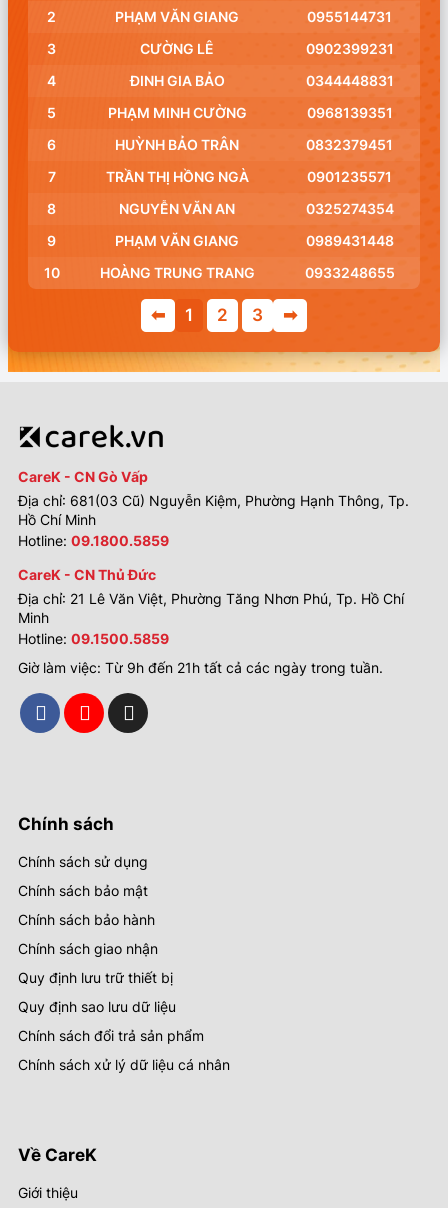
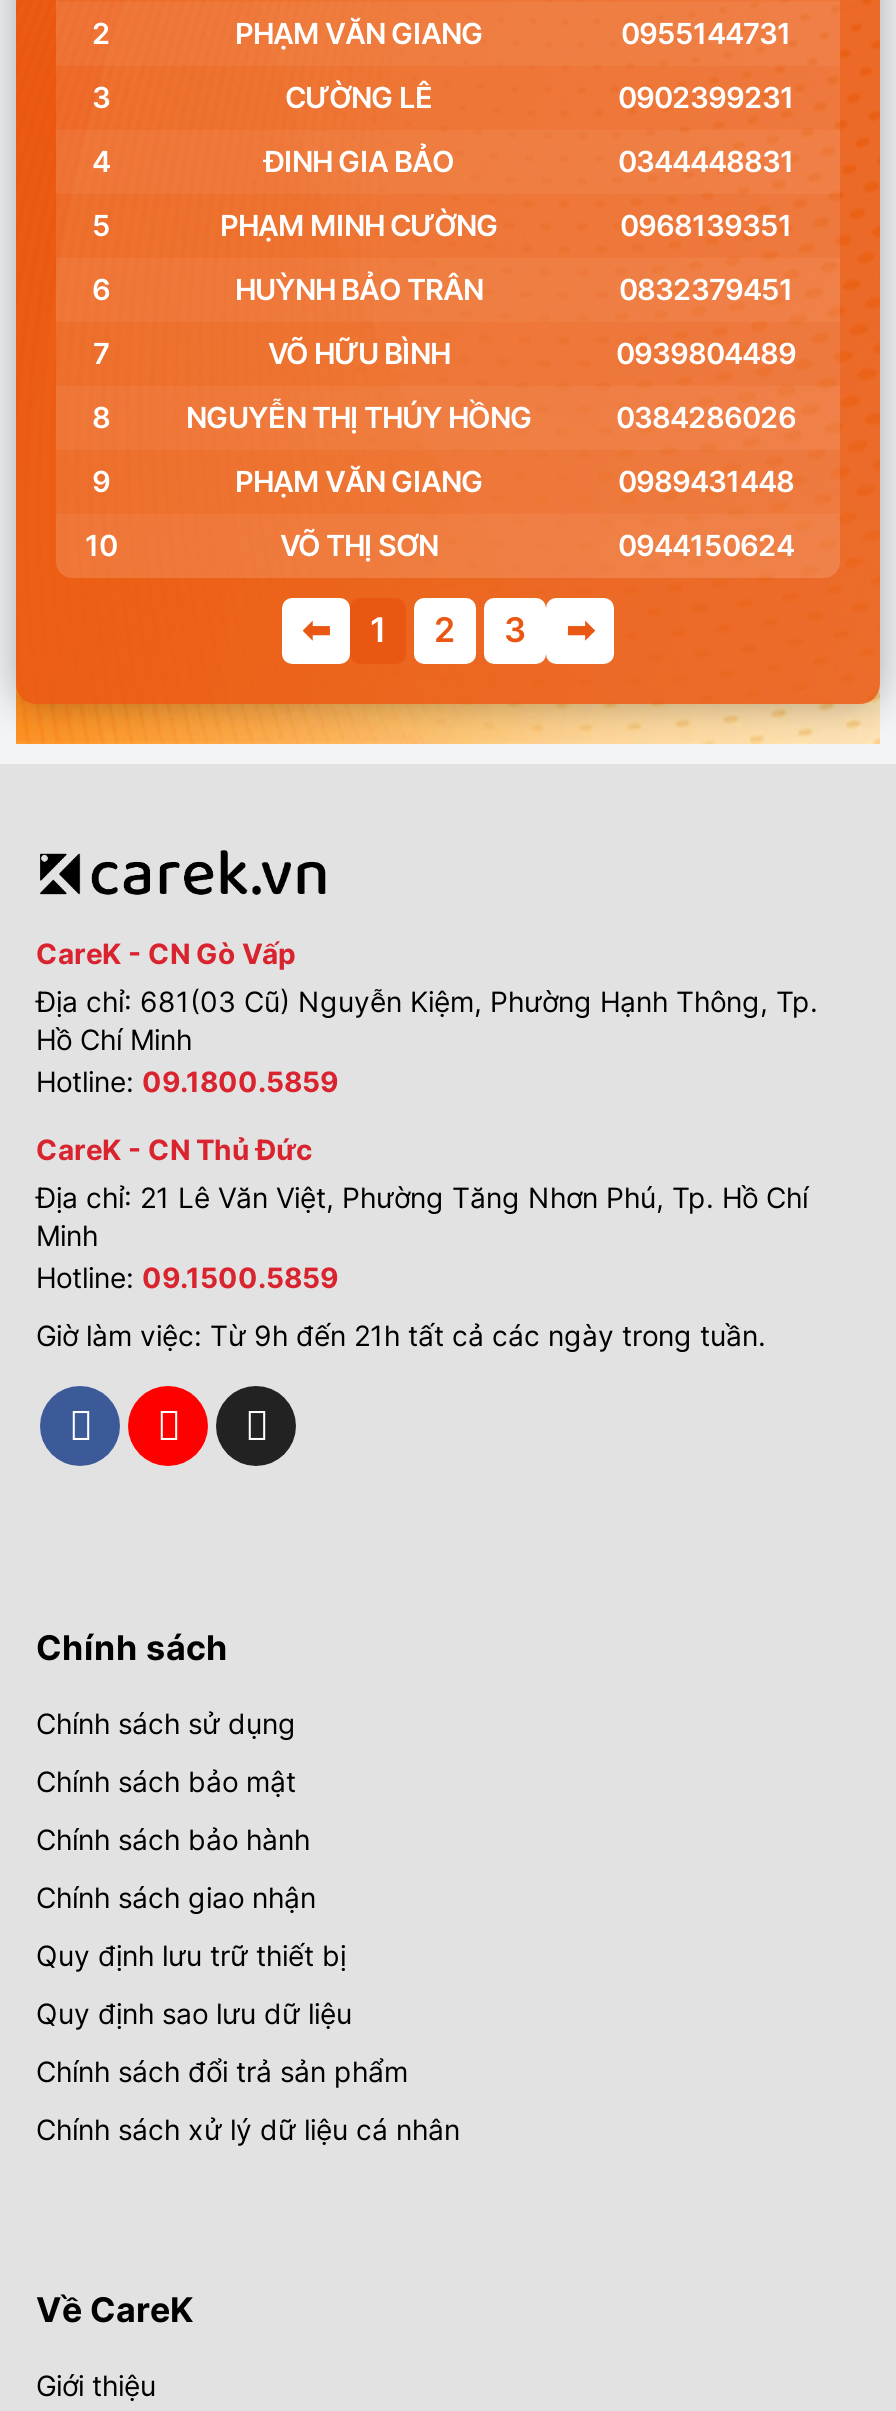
[105,168,392,185] TRẦN THỊ HỒNG NGÀ | 0901235571 -> [268,337,796,371] VÕ HỮU BÌNH | 0939804489
[119,200,393,217] NGUYỄN VĂN AN | 0325274354 -> [186,401,796,435] NGUYỄN THỊ THÚY HỒNG | 0384286026
[99,264,394,281] HOÀNG TRUNG TRANG | 0933248655 -> [280,529,794,563] VÕ THỊ SƠN | 0944150624

